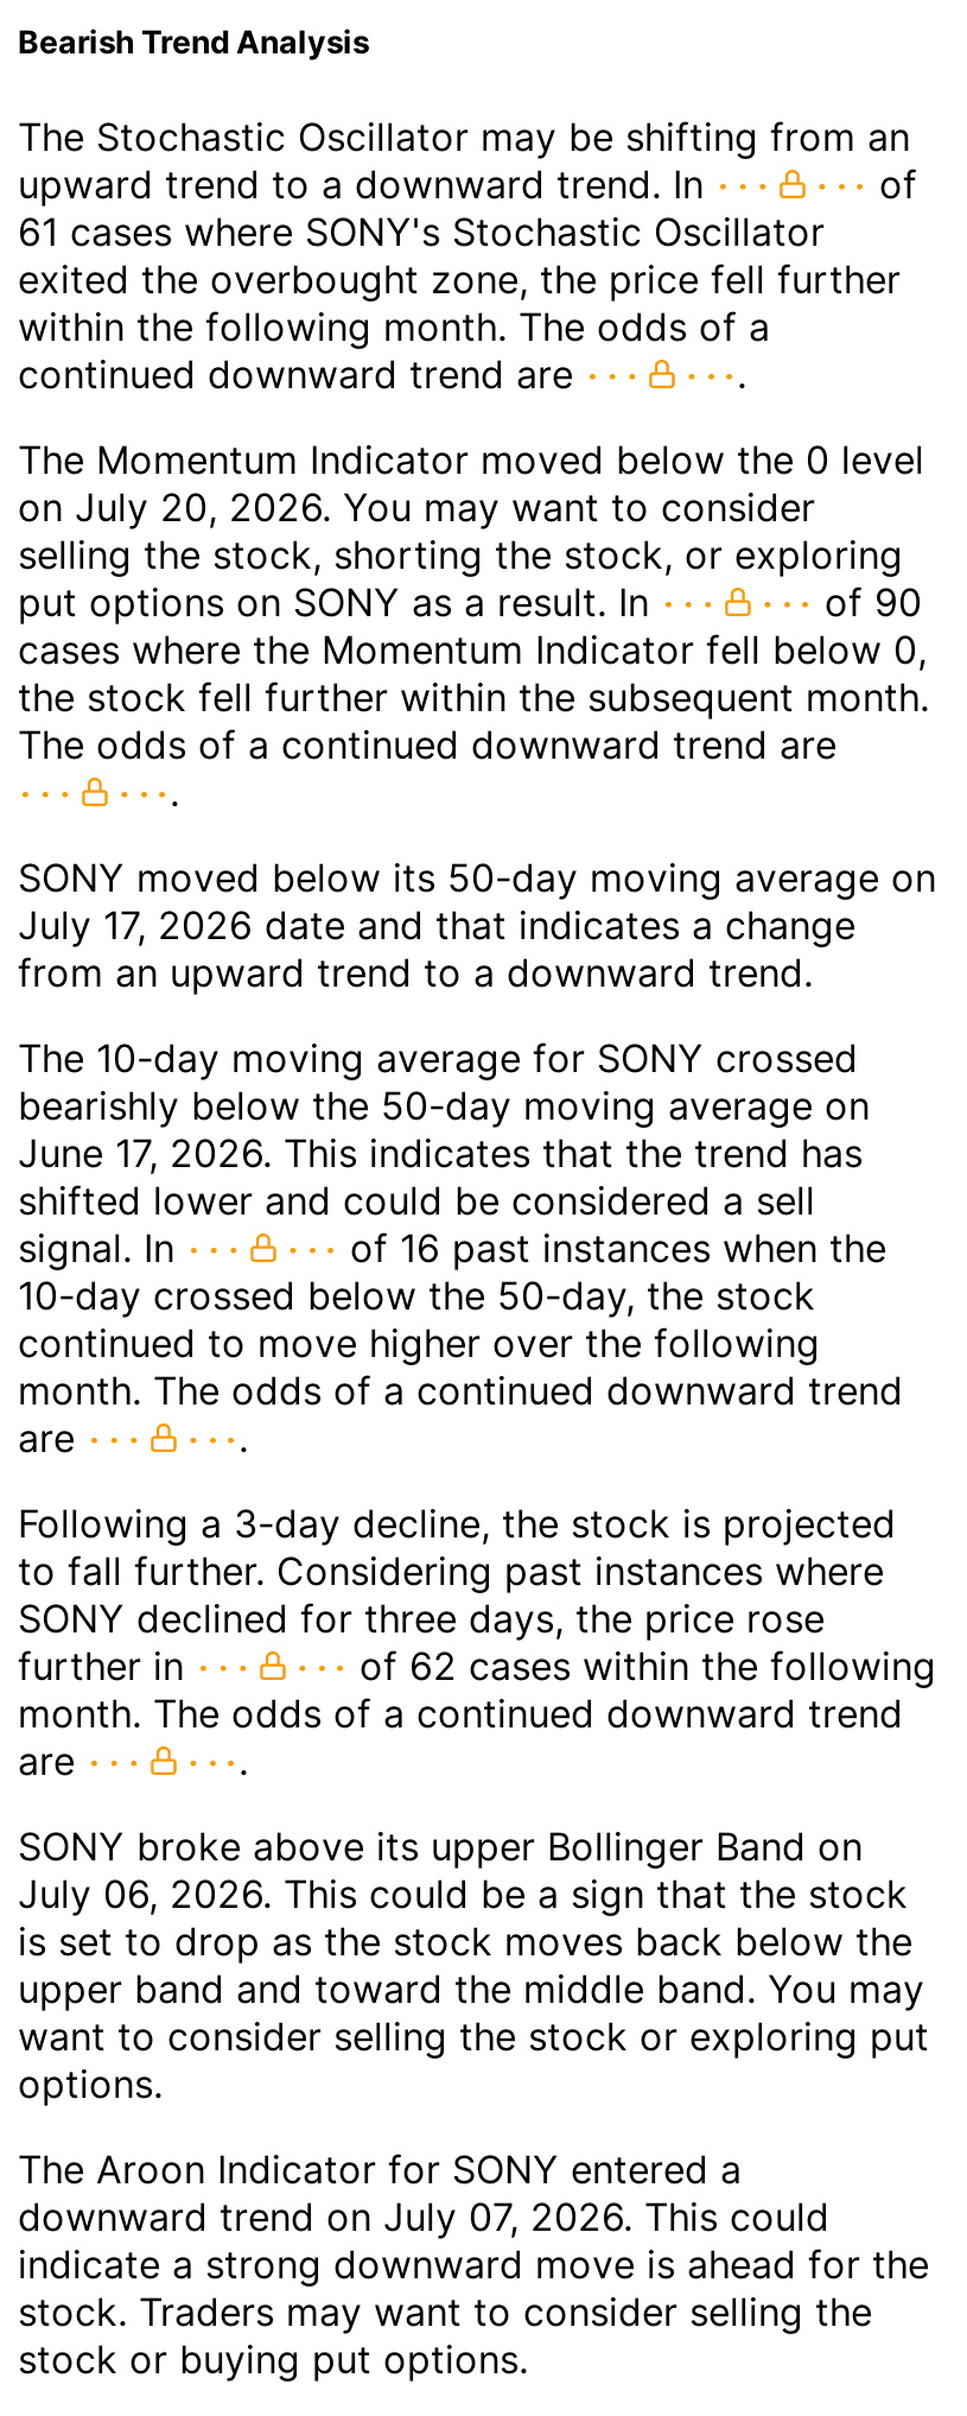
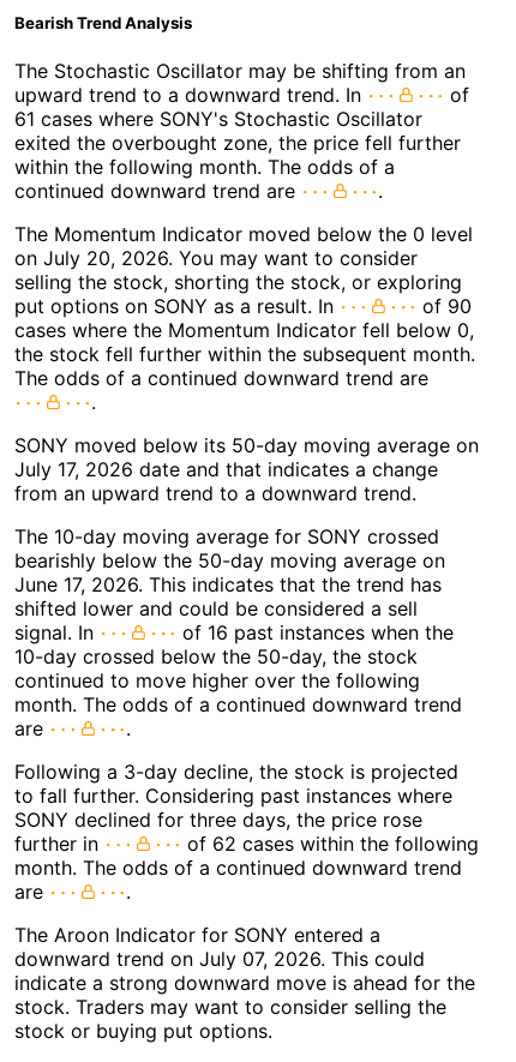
[18,1823,929,2108] SONY broke above its upper Bollinger Band on | July 06, 2026. This could be a sign that the stock | is set to drop as the stock moves back below the | upper band and toward the middle band. You may | want to consider selling the stock or exploring put | options. -> none

